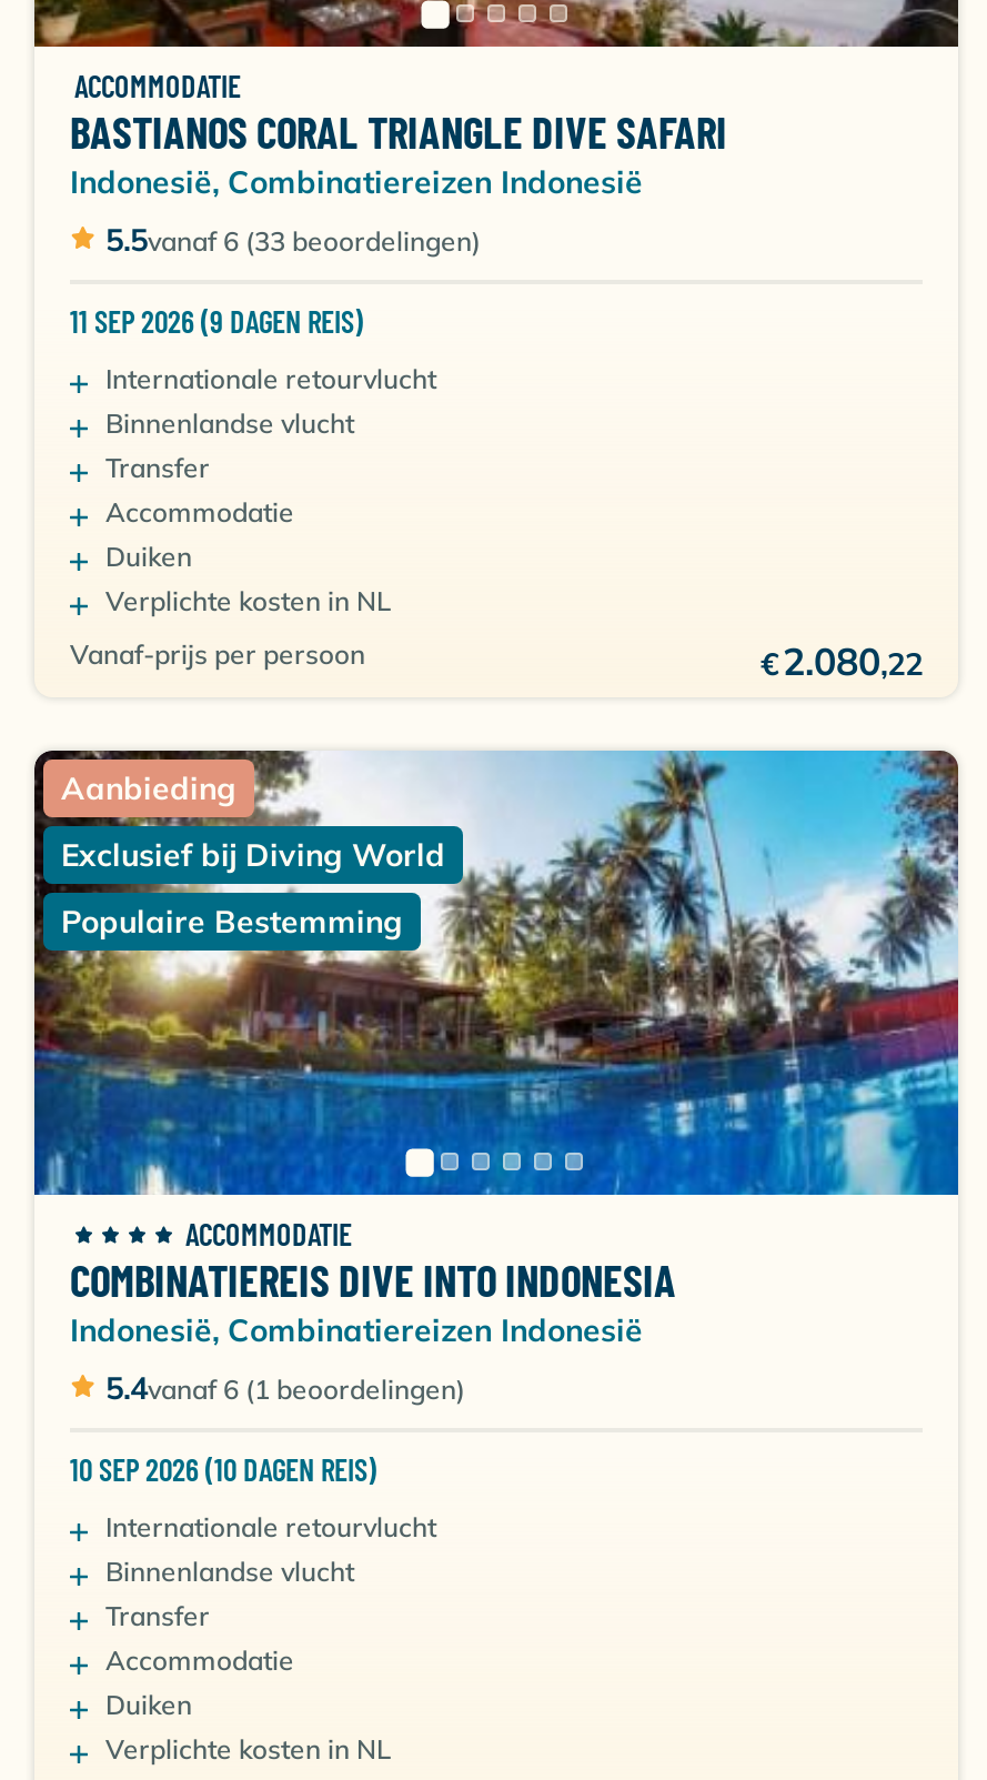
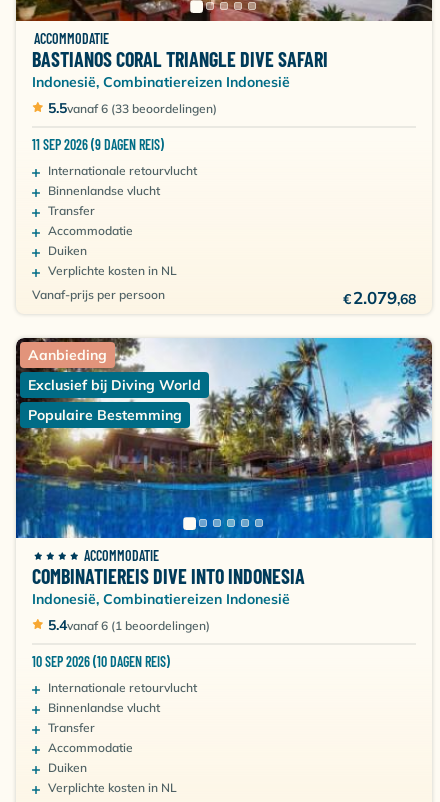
[761,637,923,684] € 2.080,22 -> [343,287,416,308] € 2.079,68

